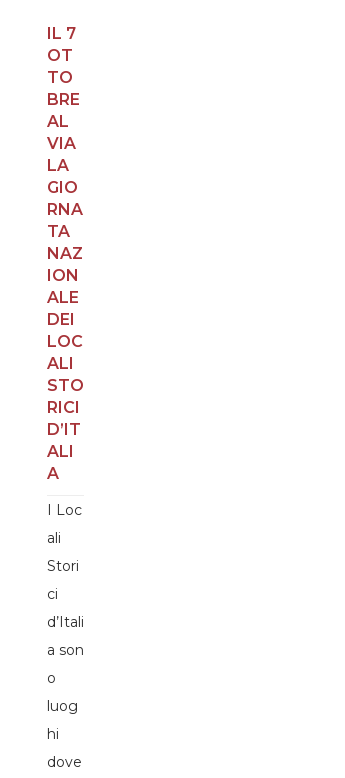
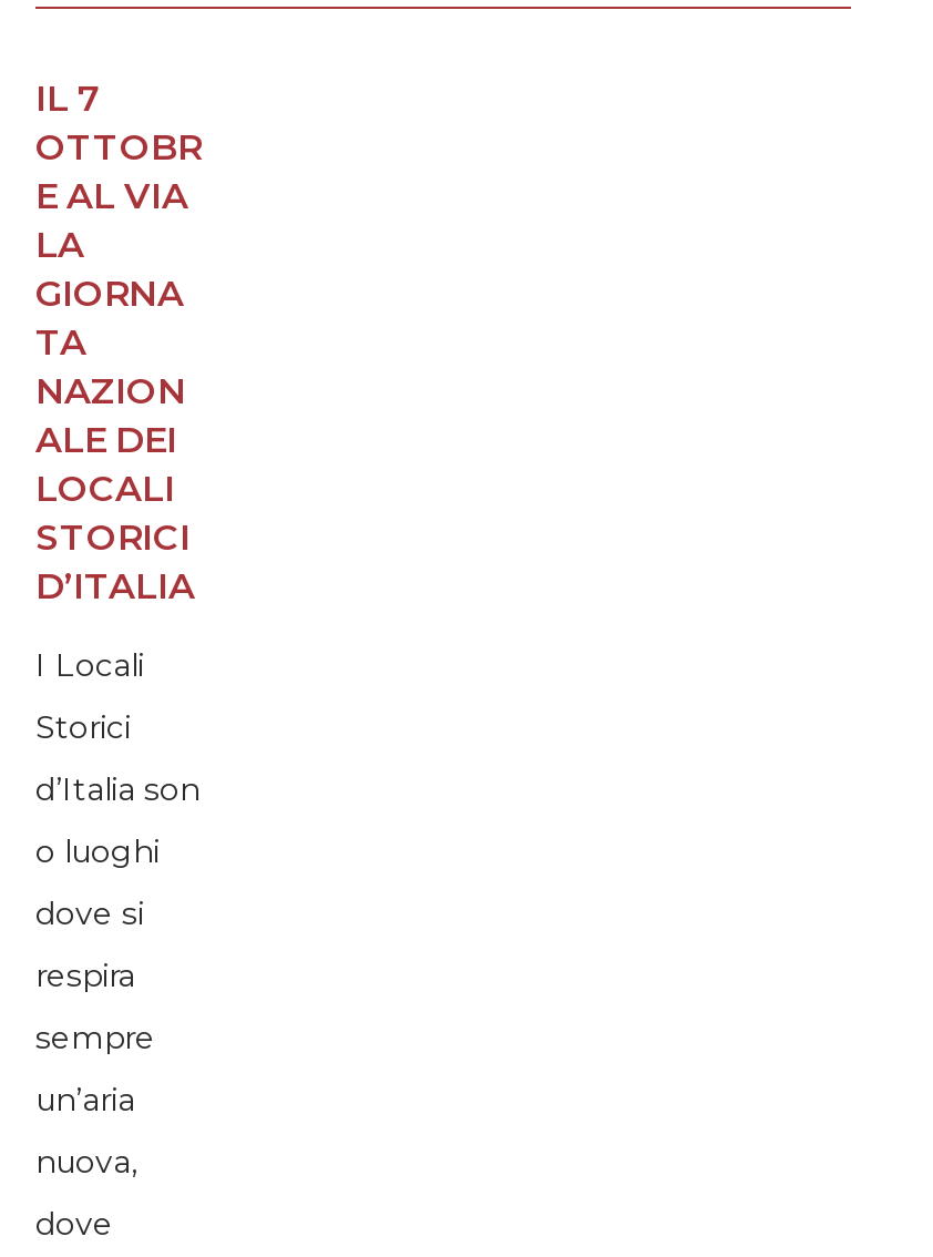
[47,501,82,519] I Loc -> [35,645,144,685] I Locali
[47,529,61,547] ali -> [35,707,131,747] Storici
[47,557,79,575] Stori -> [35,769,199,809] d’Italia son
[47,585,58,603] ci -> [35,831,160,871] o luoghi
[47,613,84,631] d’Itali -> [35,893,144,933] dove si
[47,641,84,659] a son -> [35,955,135,995] respira
[47,669,56,687] o -> [35,1017,155,1057] sempre
[47,697,78,715] luog -> [35,1079,135,1119] un’aria
[47,725,59,743] hi -> [35,1141,137,1181] nuova,

